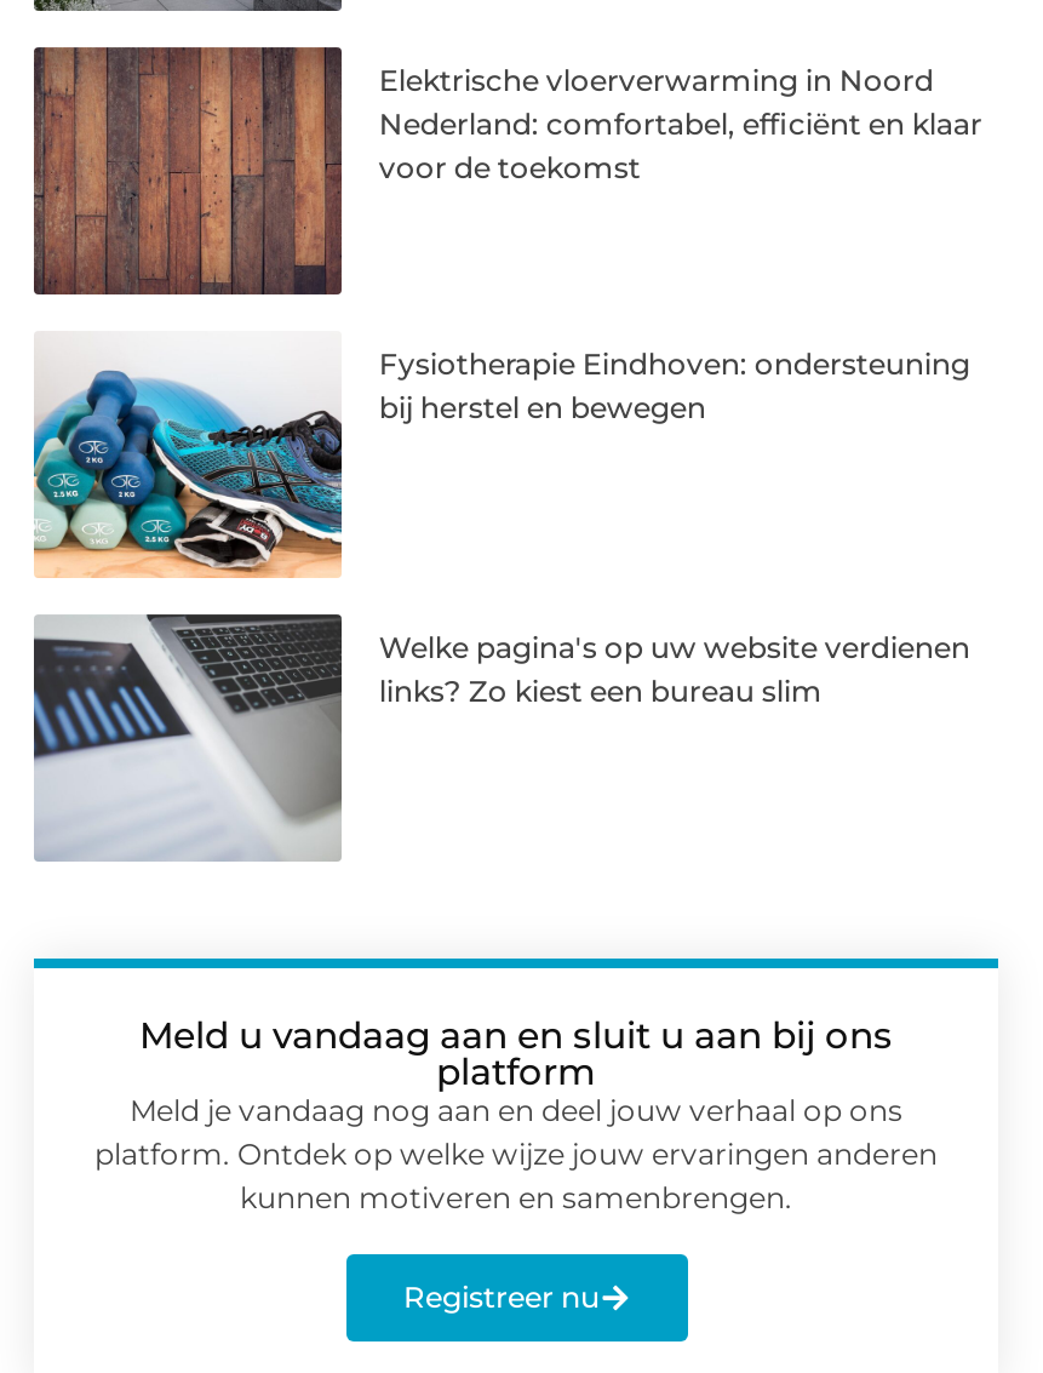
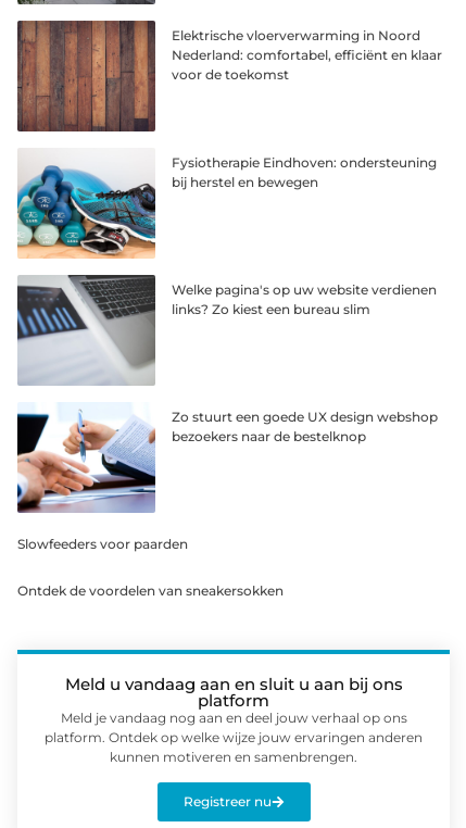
none -> [16,408,438,514] [image] | Zo stuurt een goede UX design webshop | bezoekers naar de bestelknop
none -> [17,535,284,599] Slowfeeders voor paarden | Ontdek de voordelen van sneakersokken

